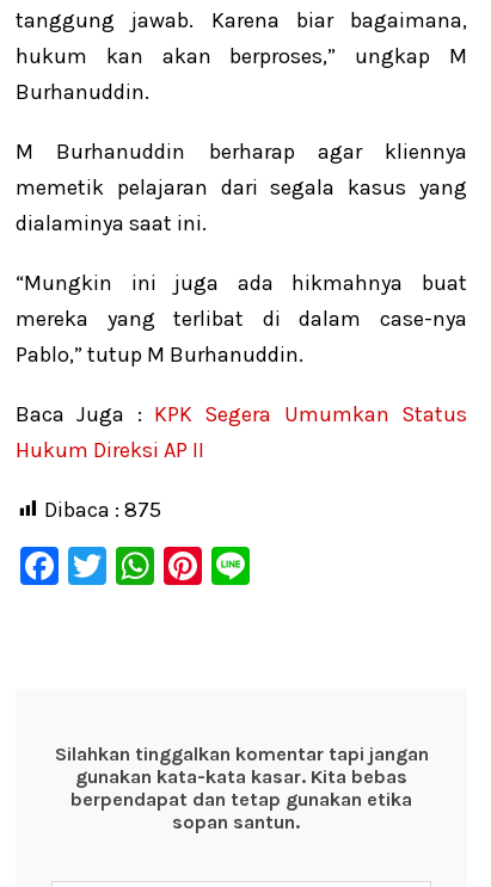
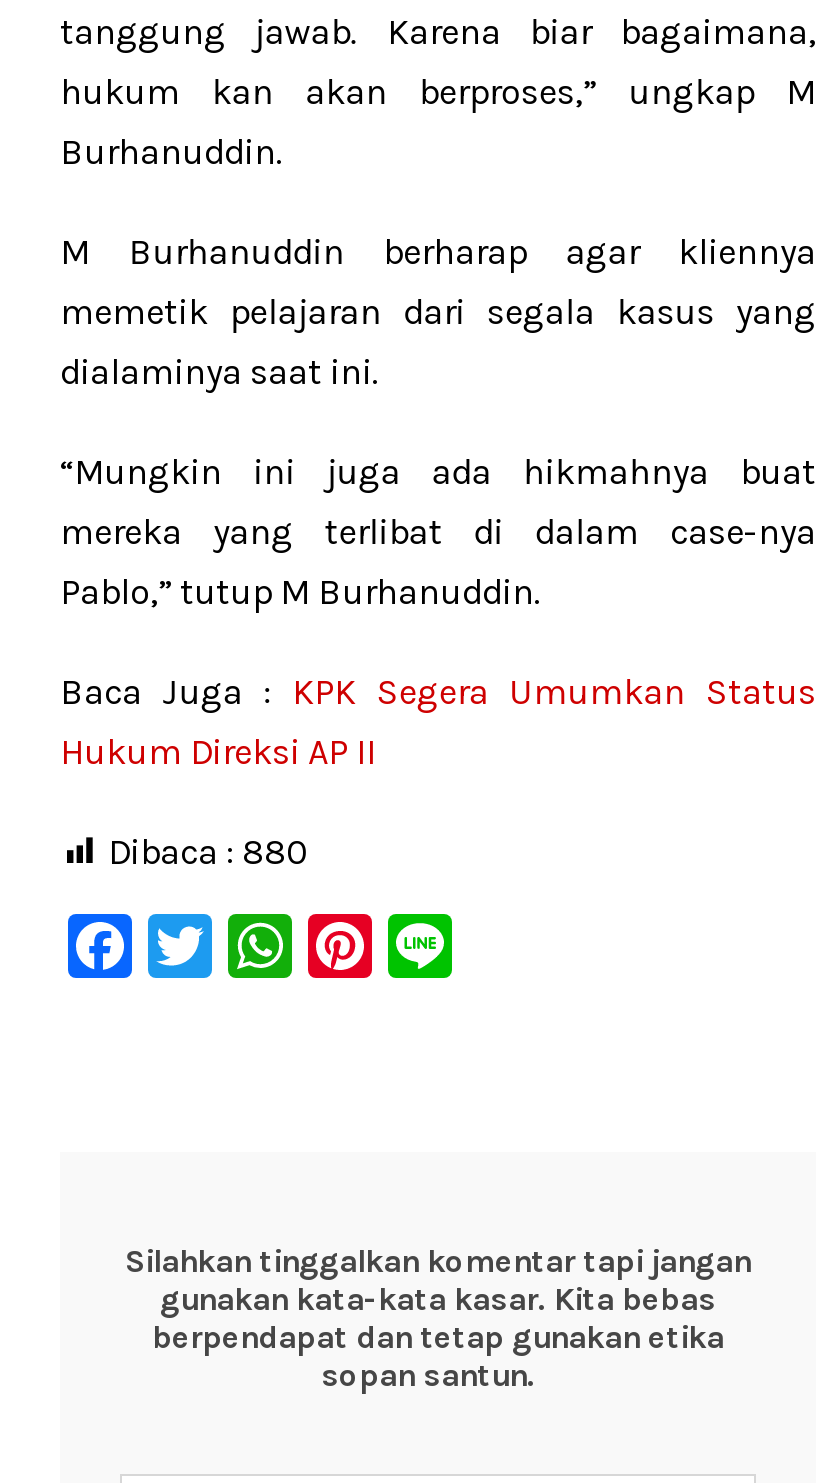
[44,496,161,523] Dibaca : 875 -> [108,829,306,873] Dibaca : 880

